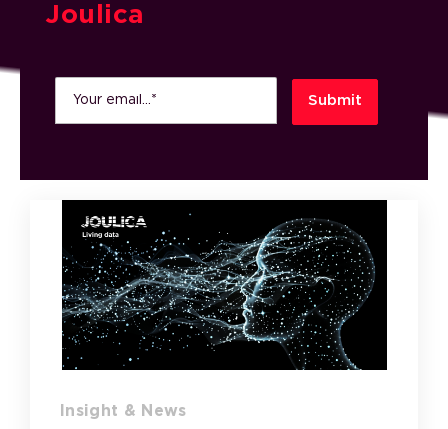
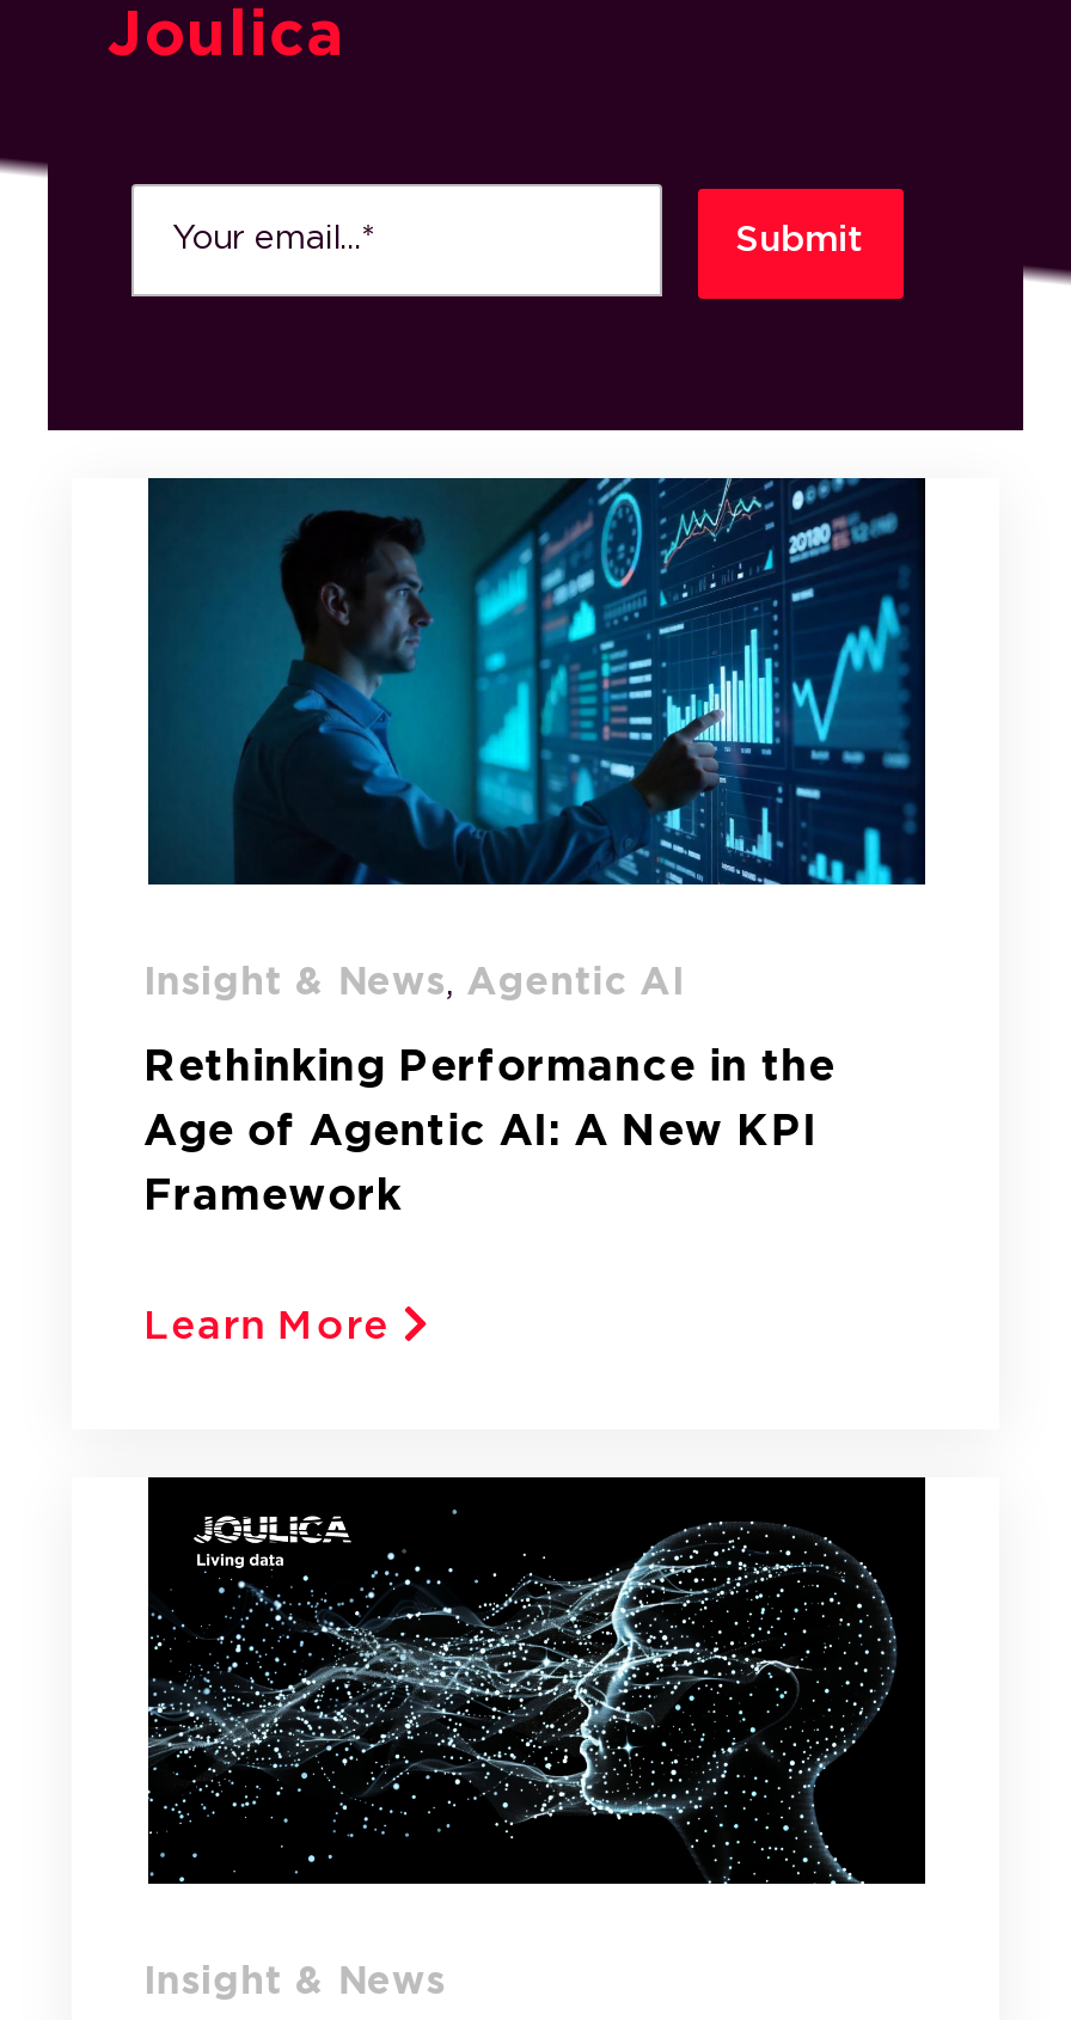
none -> [143,476,923,1346] [image] | Insight & News, Agentic AI | Rethinking Performance in the | Age of Agentic AI: A New KPI | Framework | Learn More

